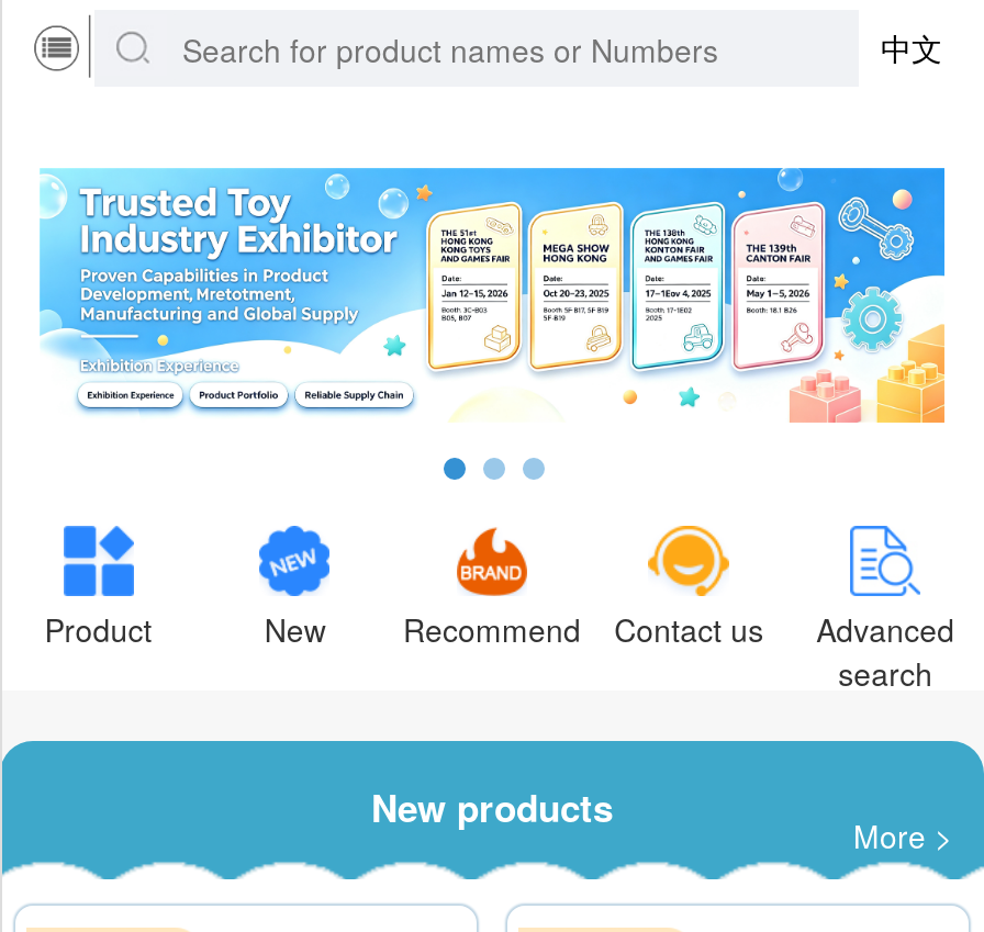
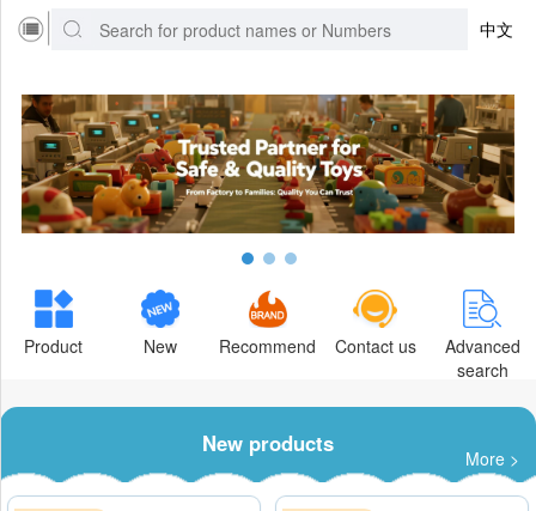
[37,166,947,425] [image] -> [20,93,516,235] [image]

